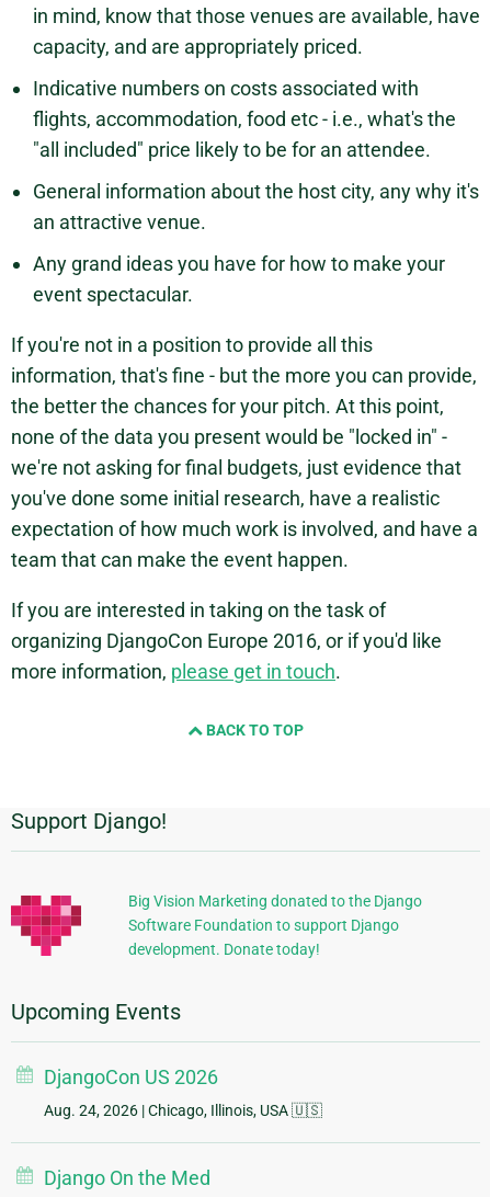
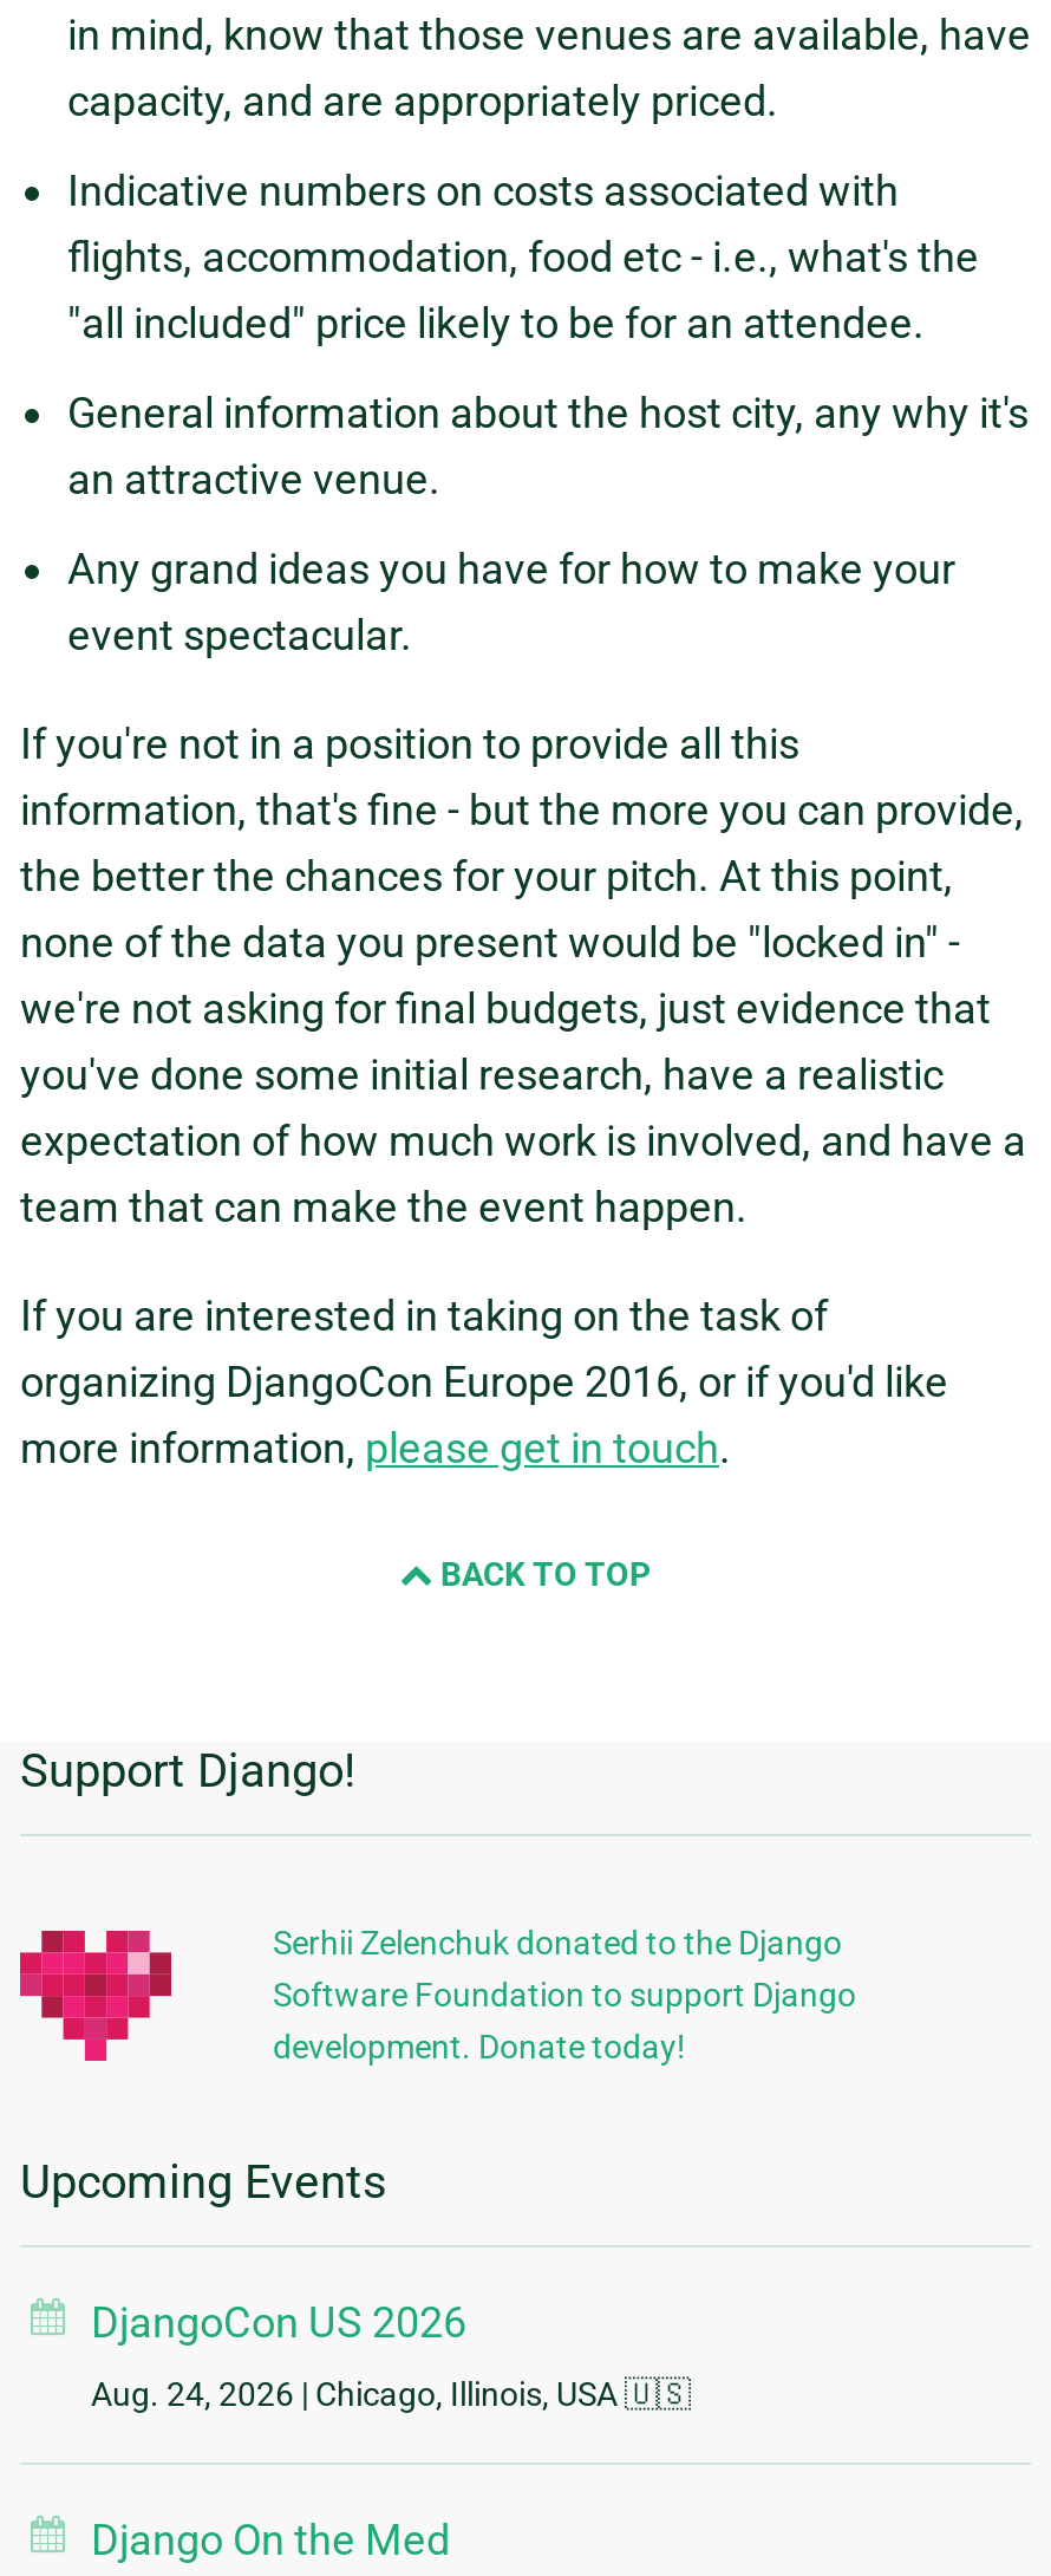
[128,892,422,910] Big Vision Marketing donated to the Django -> [273,1924,842,1962] Serhii Zelenchuk donated to the Django

